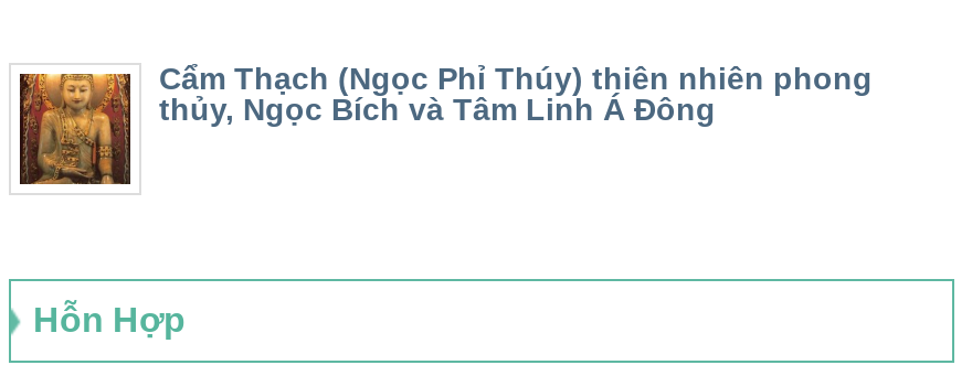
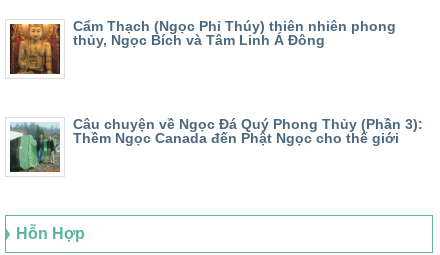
none -> [10,116,423,173] [image] | Câu chuyện về Ngọc Đá Quý Phong Thủy (Phần 3): | Thềm Ngọc Canada đến Phật Ngọc cho thế giới

